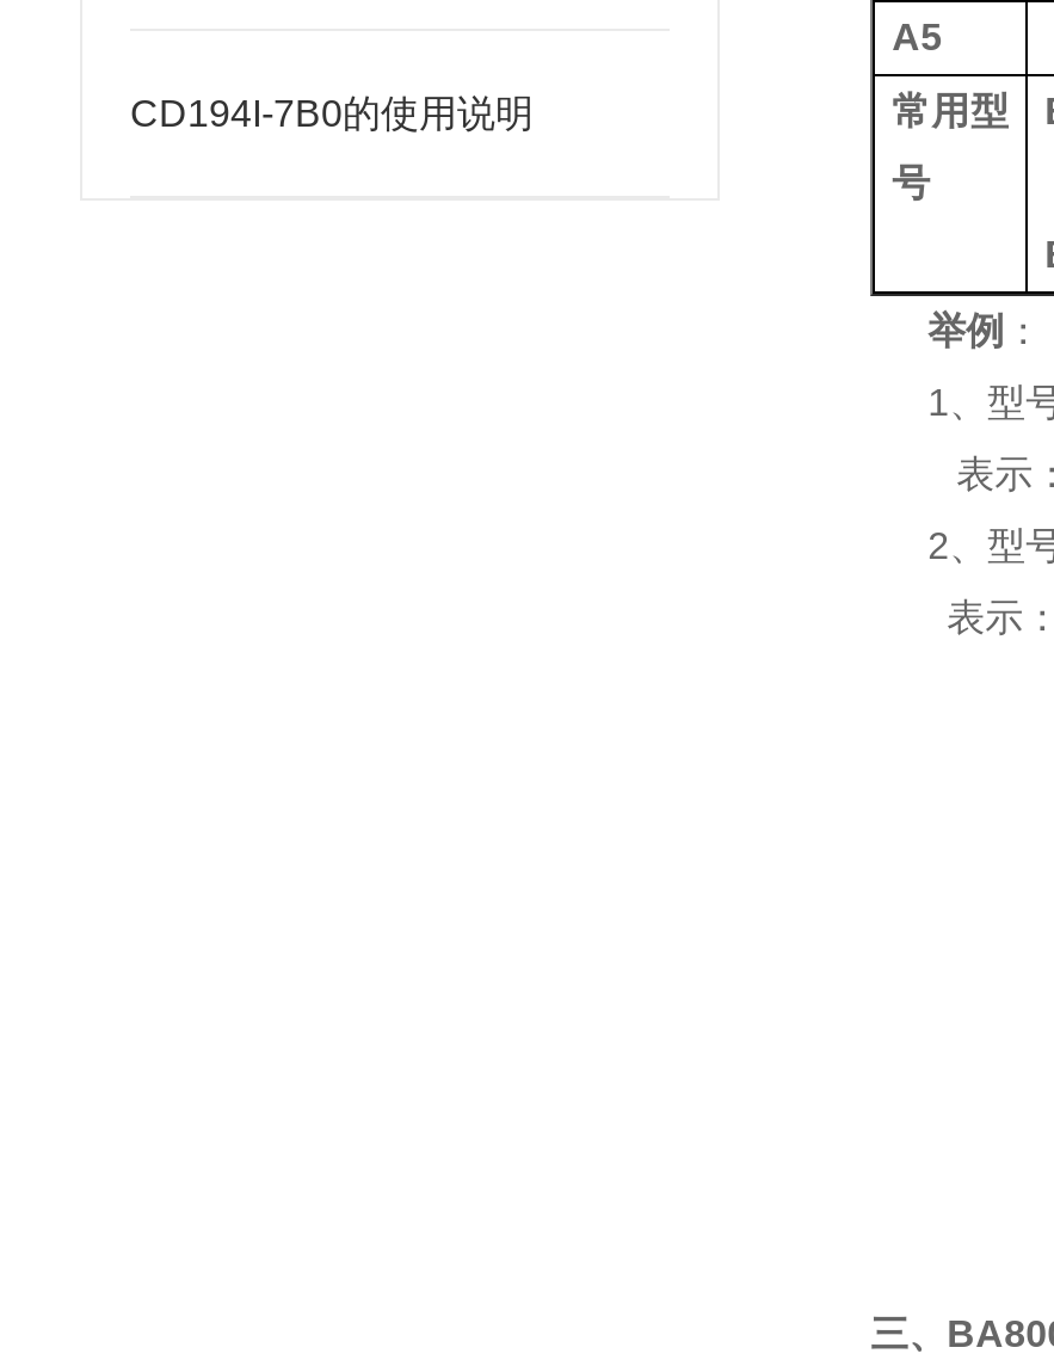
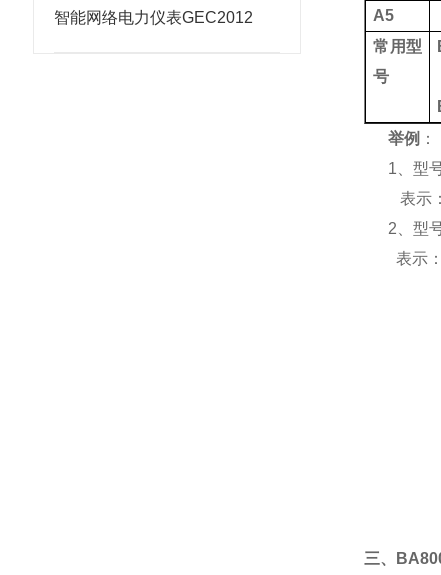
[130,93,534,134] CD194I-7B0的使用说明 -> [54,9,253,26] 智能网络电力仪表GEC2012

